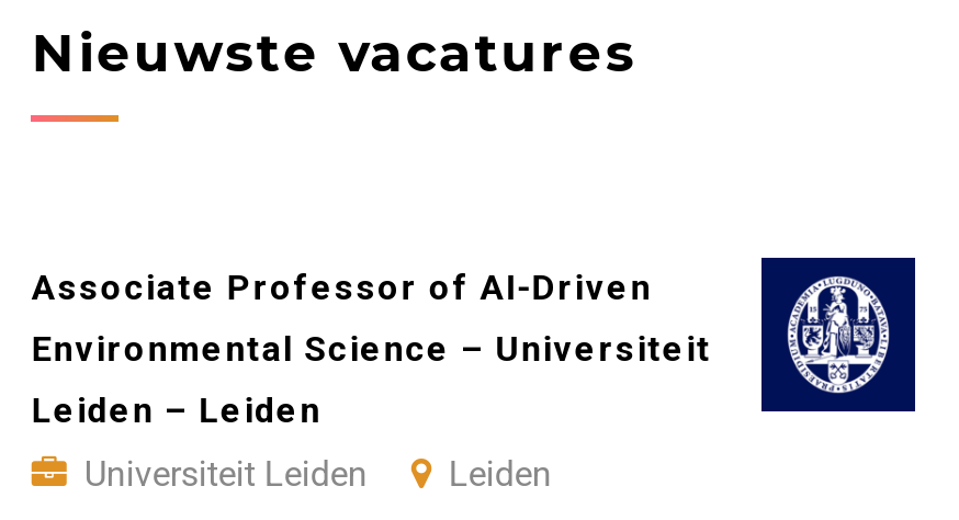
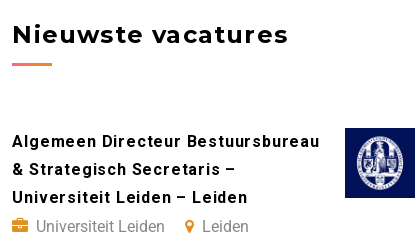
[32,265,652,307] Associate Professor of AI-Driven -> [12,131,320,150] Algemeen Directeur Bestuursbureau
[32,327,711,369] Environmental Science – Universiteit -> [12,159,236,178] & Strategisch Secretaris –
[32,388,321,430] Leiden – Leiden -> [12,187,248,206] Universiteit Leiden – Leiden

